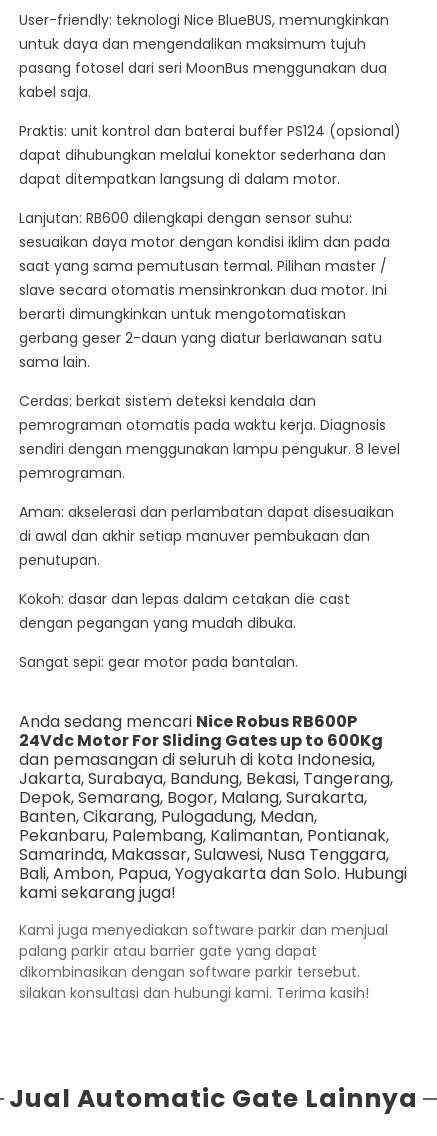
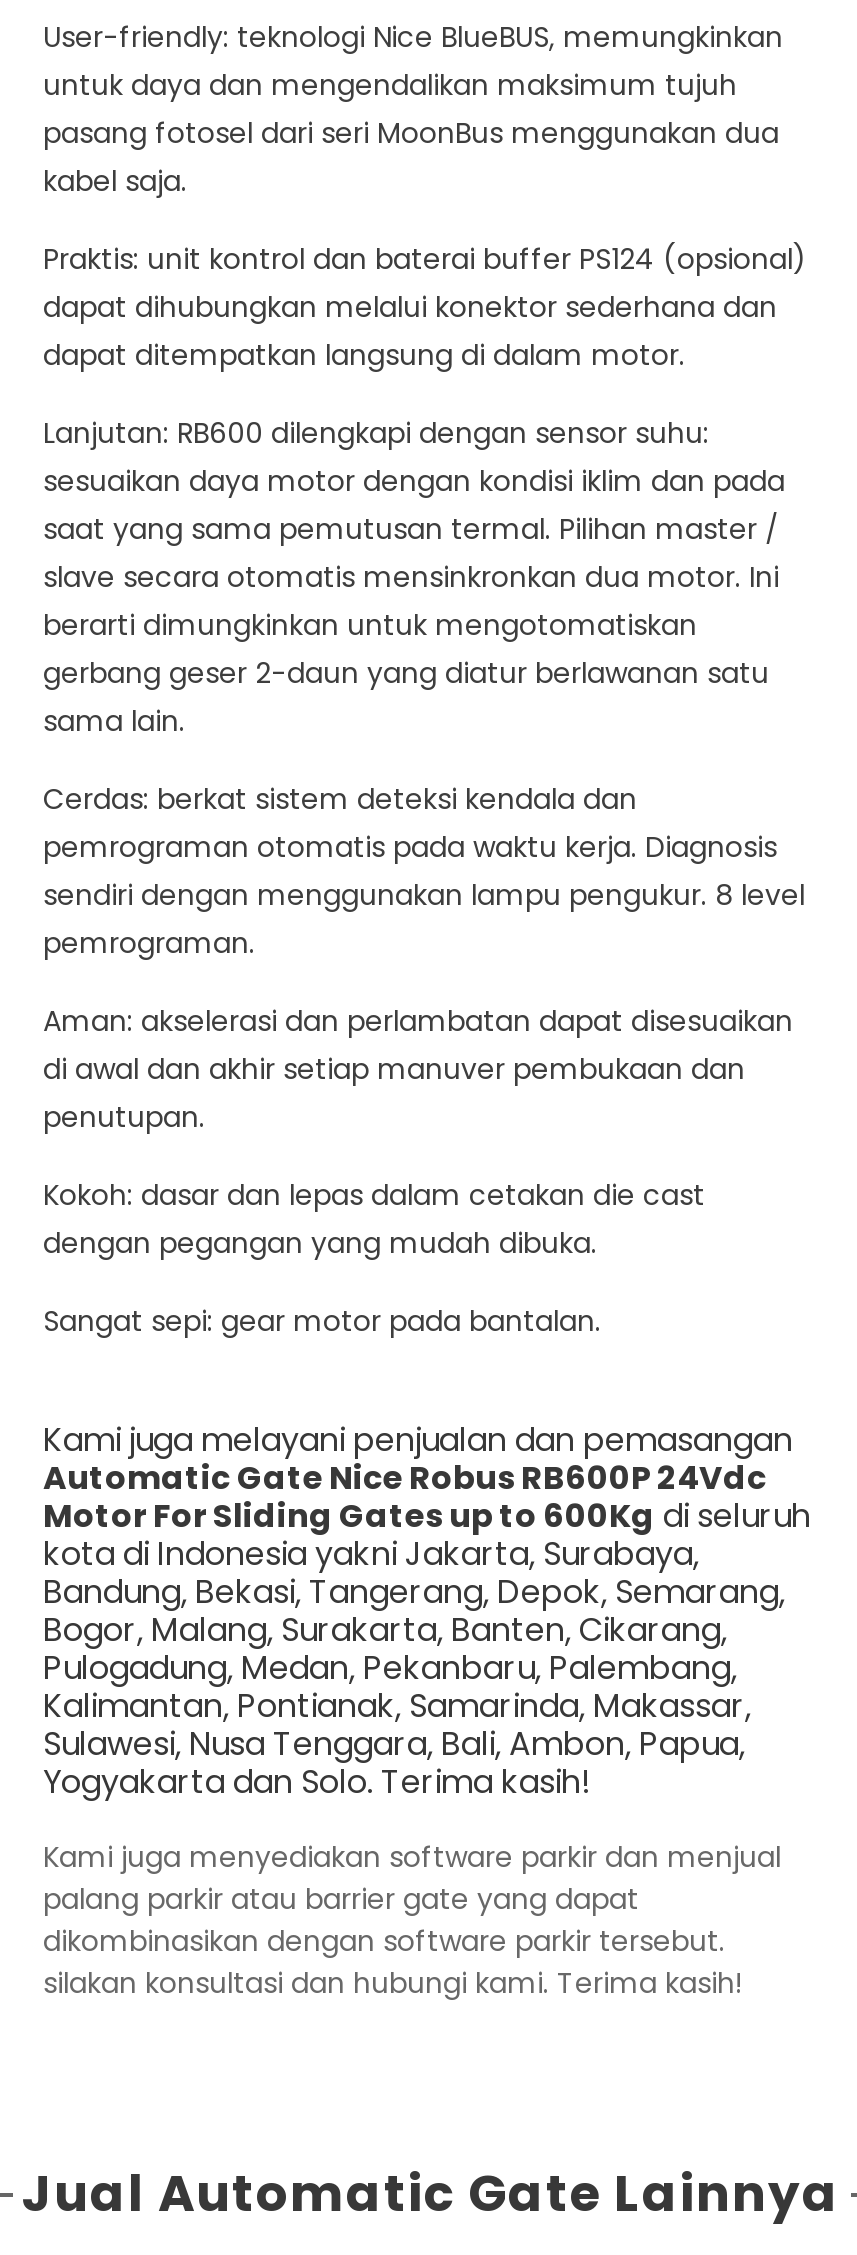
[19,710,407,904] Anda sedang mencari Nice Robus RB600P | 24Vdc Motor For Sliding Gates up to 600Kg | dan pemasangan di seluruh di kota Indonesia, | Jakarta, Surabaya, Bandung, Bekasi, Tangerang, | Depok, Semarang, Bogor, Malang, Surakarta, | Banten, Cikarang,Pulogadung, Medan, | Pekanbaru, Palembang, Kalimantan, Pontianak, | Samarinda, Makassar, Sulawesi, Nusa Tenggara, | Bali, Ambon, Papua, Yogyakarta dan Solo. Hubungi | kami sekarang juga! -> [43,1416,811,1804] Kami juga melayani penjualan dan pemasangan | Automatic Gate Nice Robus RB600P 24Vdc | Motor For Sliding Gates up to 600Kg di seluruh | kota di Indonesia yakni Jakarta, Surabaya, | Bandung, Bekasi, Tangerang, Depok, Semarang, | Bogor, Malang, Surakarta, Banten, Cikarang, | Pulogadung, Medan, Pekanbaru, Palembang, | Kalimantan, Pontianak, Samarinda, Makassar, | Sulawesi, Nusa Tenggara, Bali, Ambon, Papua, | Yogyakarta dan Solo. Terima kasih!

